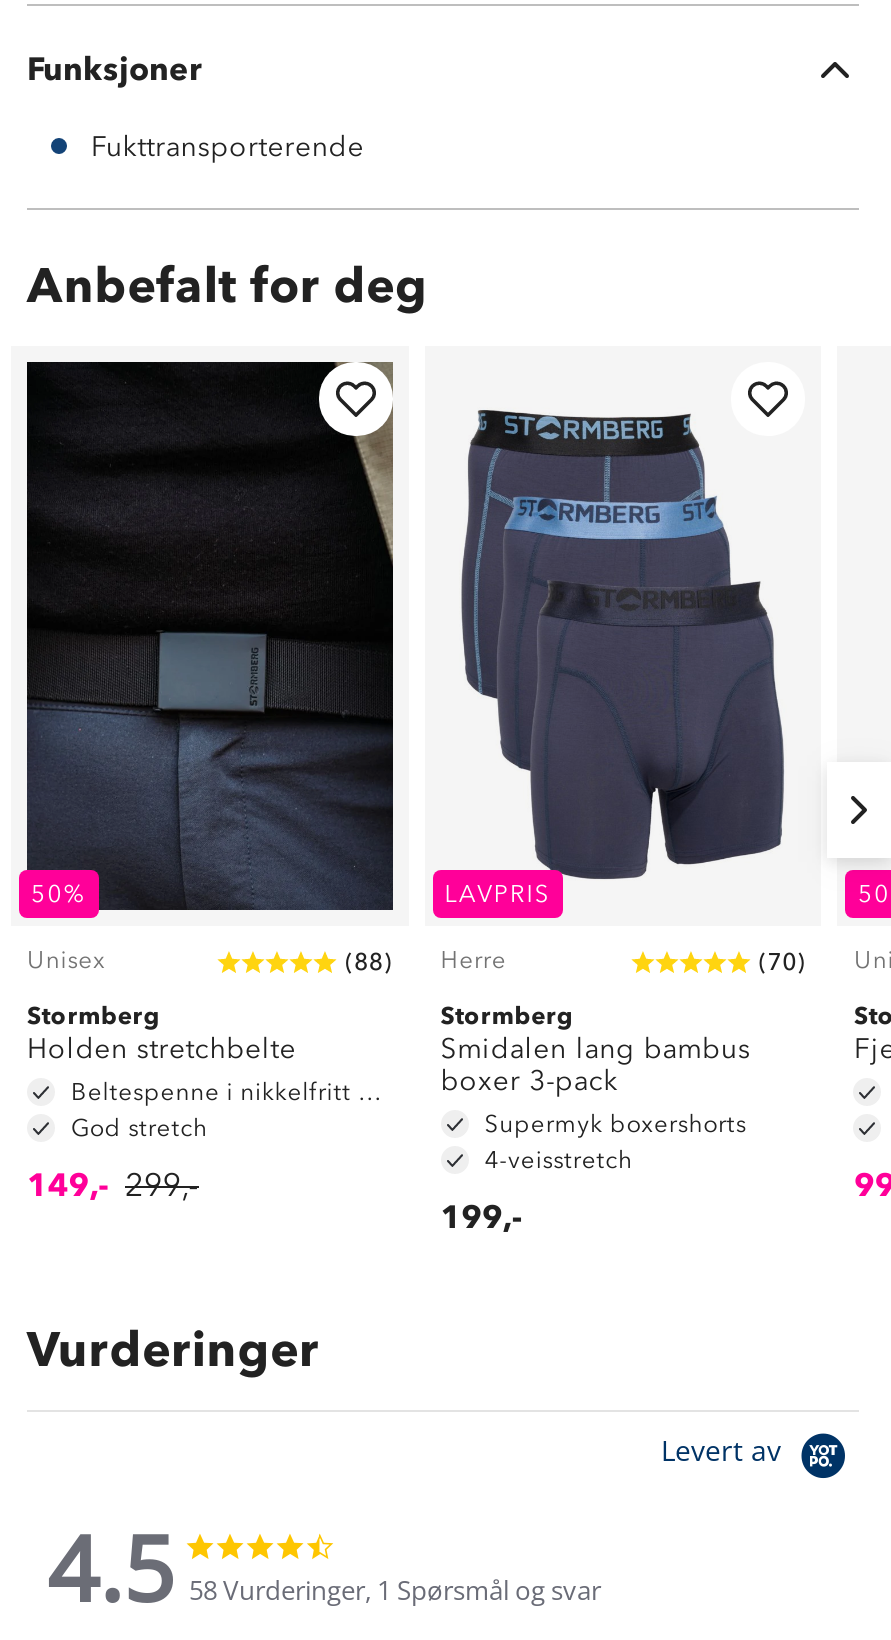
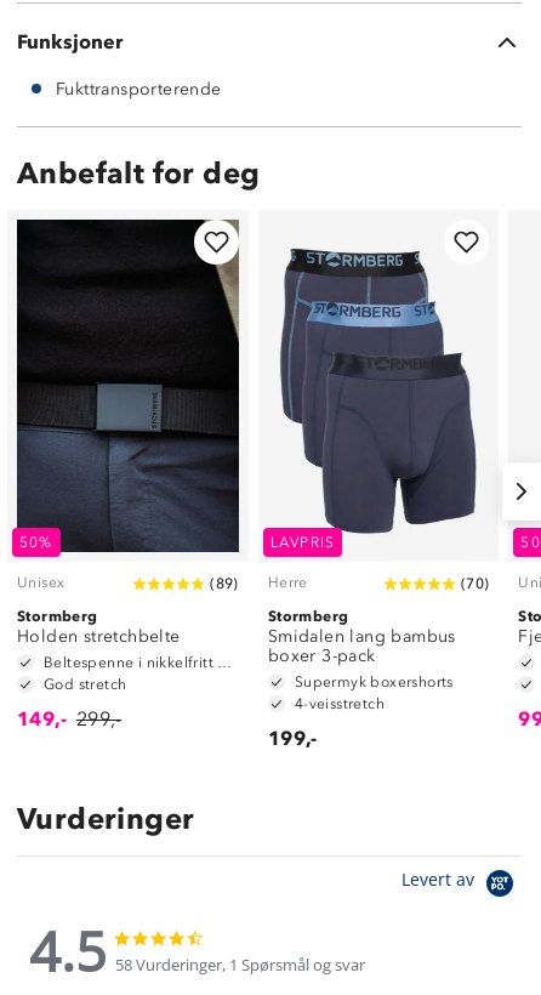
[345,945,506,975] (88) Herre -> [210,574,308,592] (89) Herre

